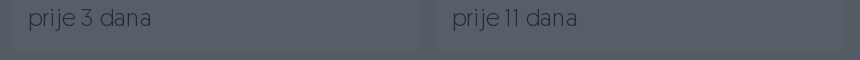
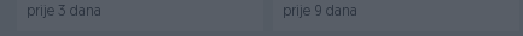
[452,8,578,32] prije 11 dana -> [283,5,358,19] prije 9 dana

